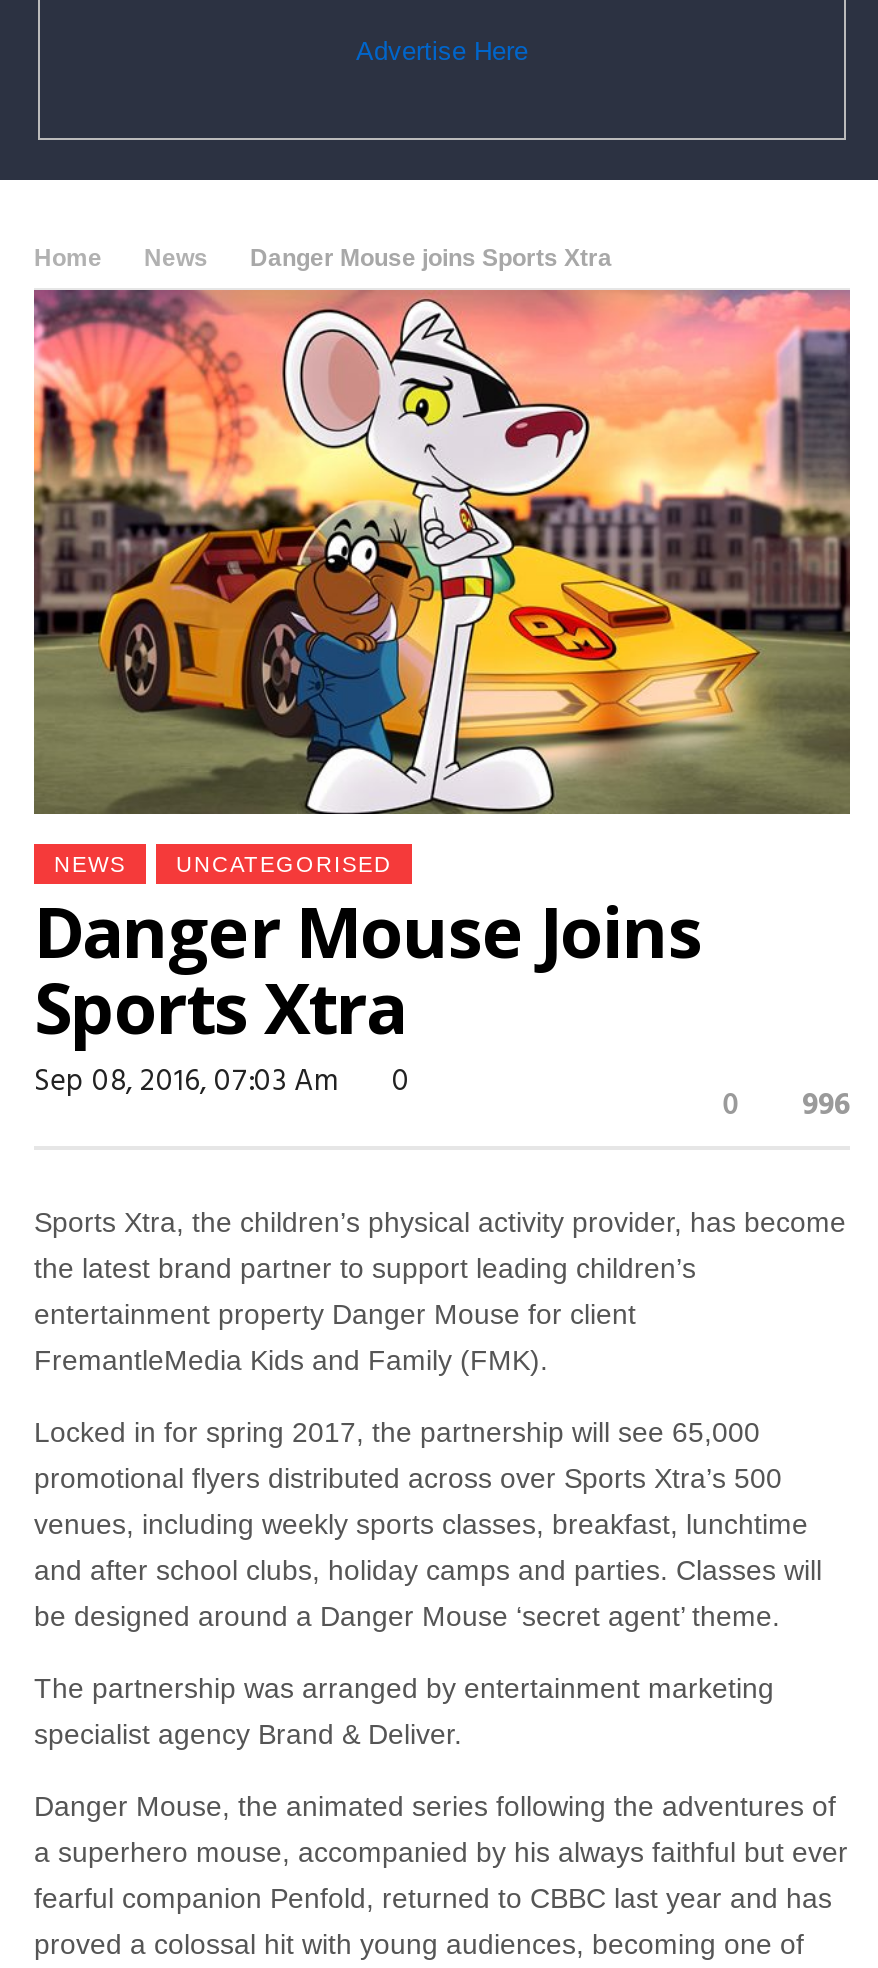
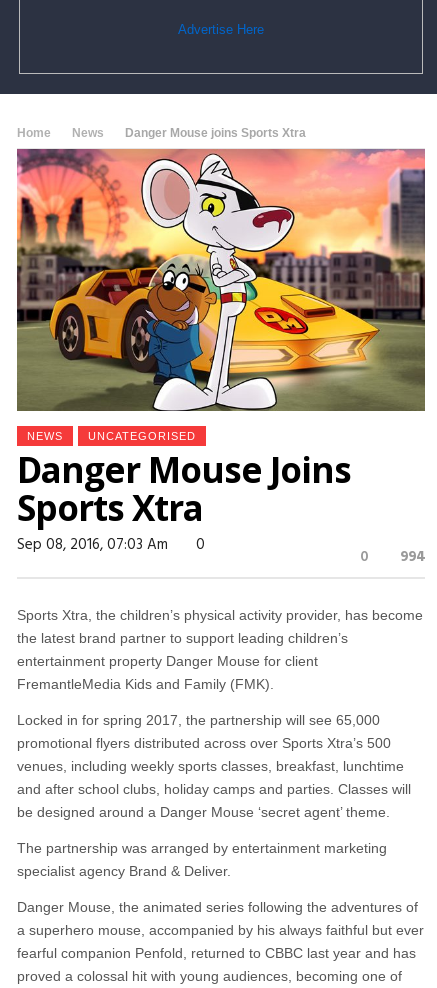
[722,1081,850,1129] 0 996 -> [360,545,425,569] 0 994

